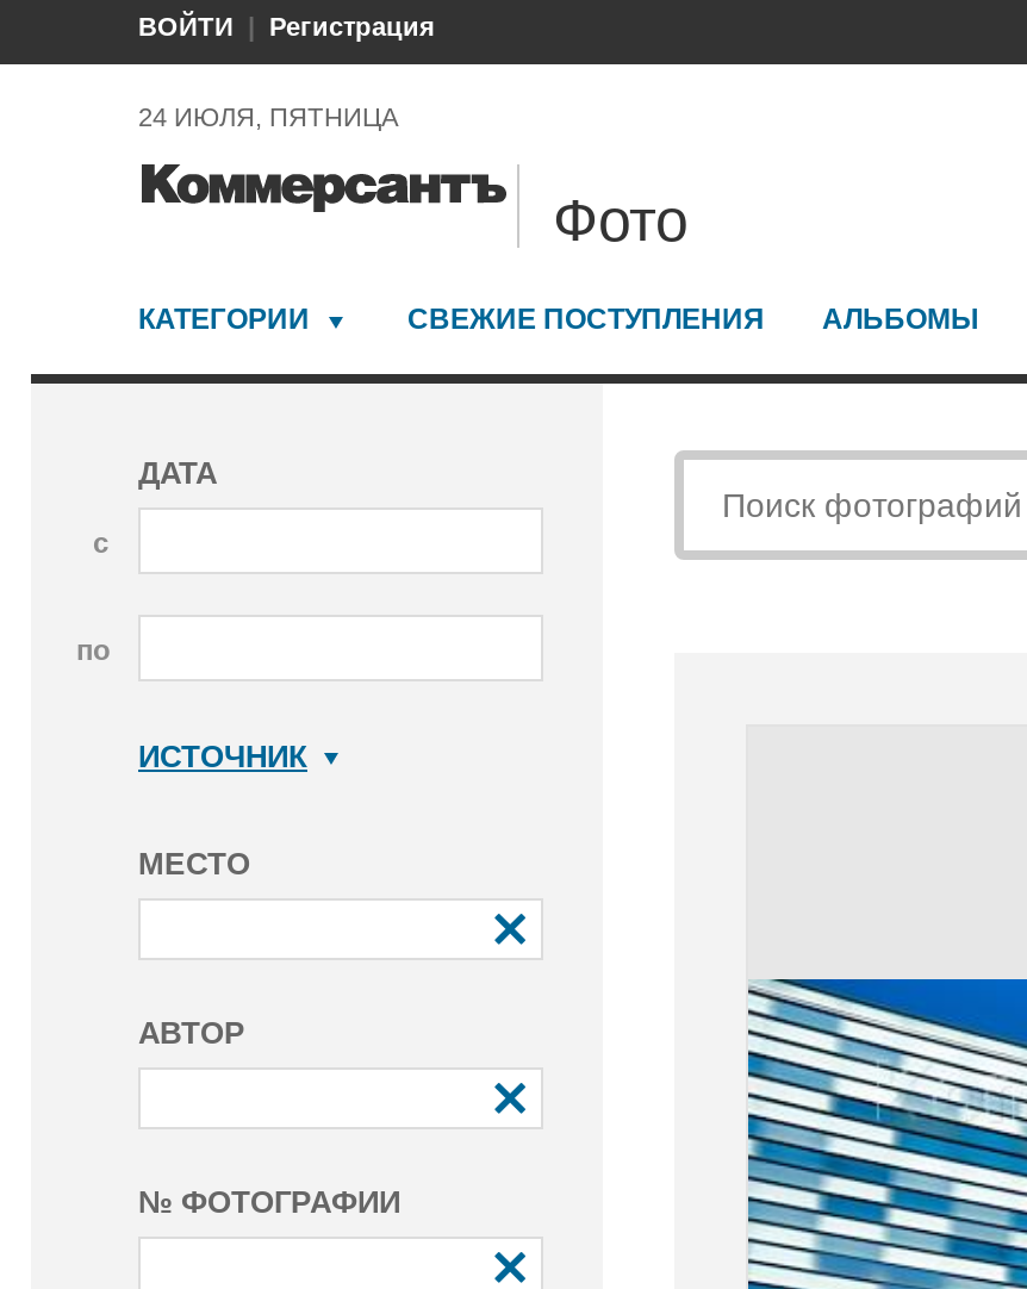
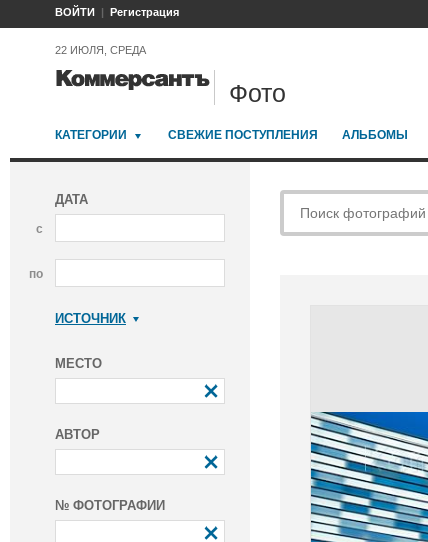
[138,102,398,131] 24 ИЮЛЯ, ПЯТНИЦА -> [55,44,146,56] 22 ИЮЛЯ, СРЕДА

